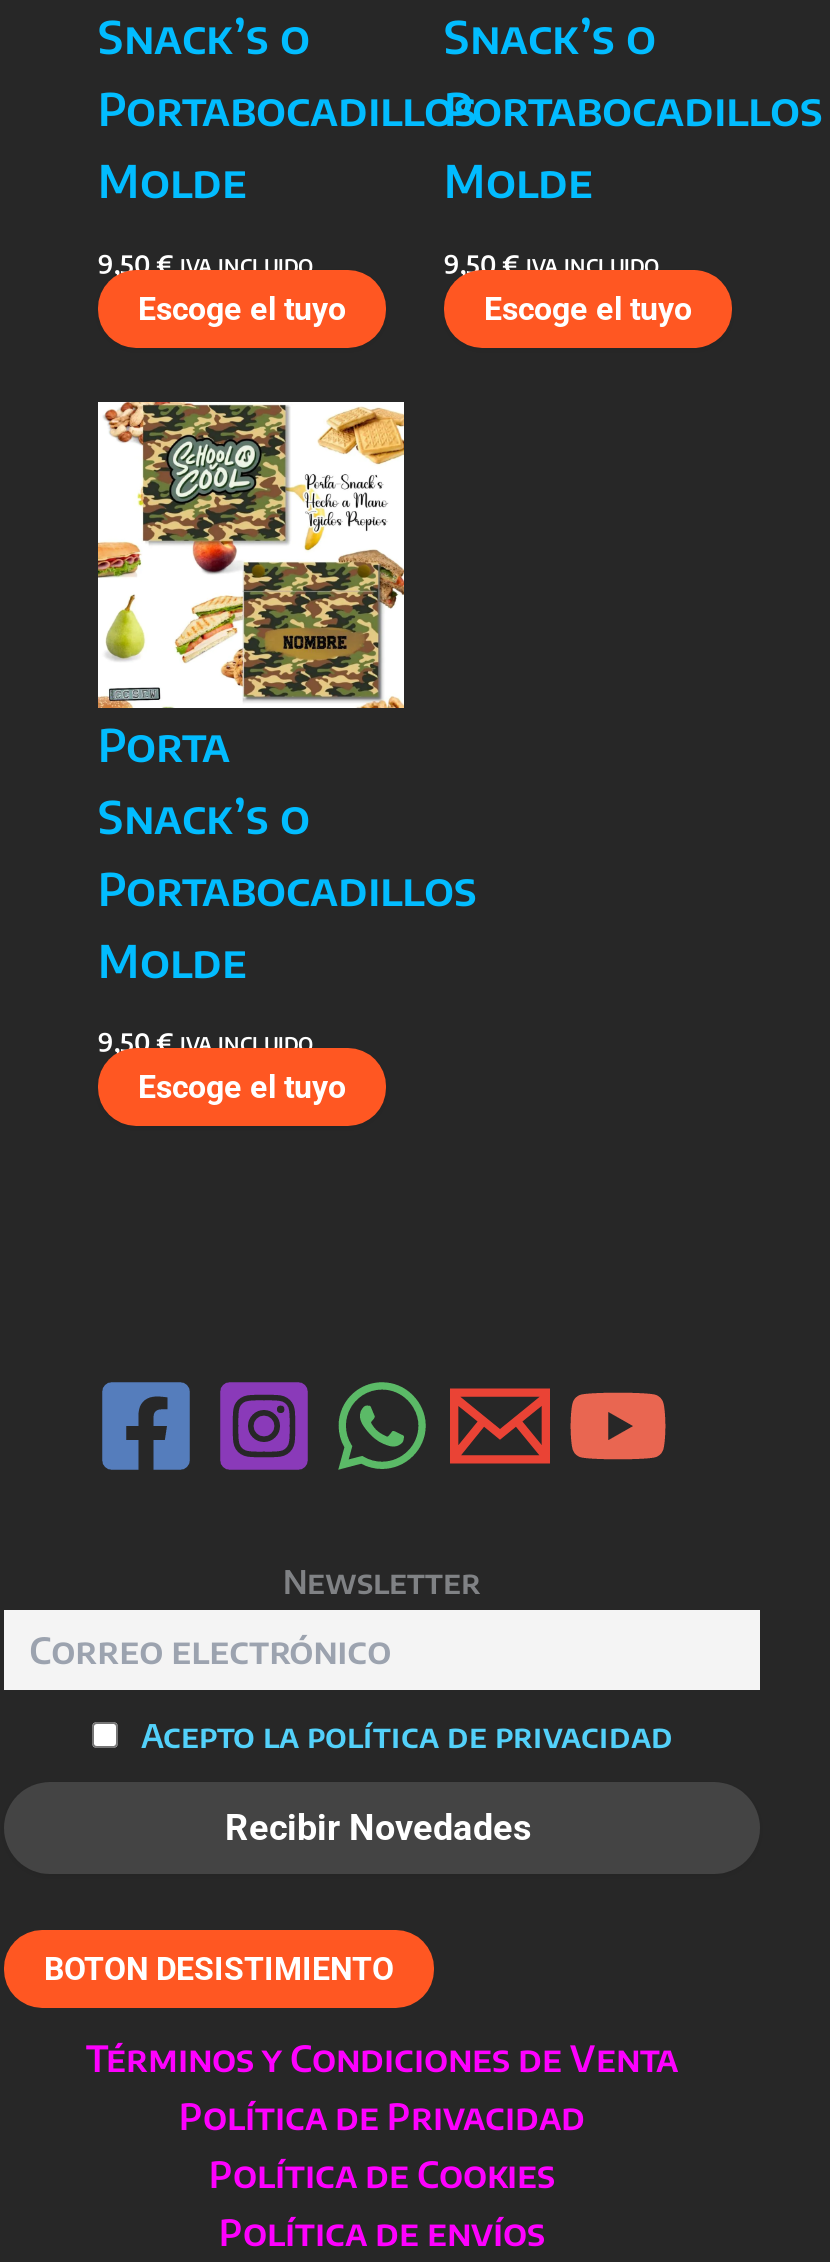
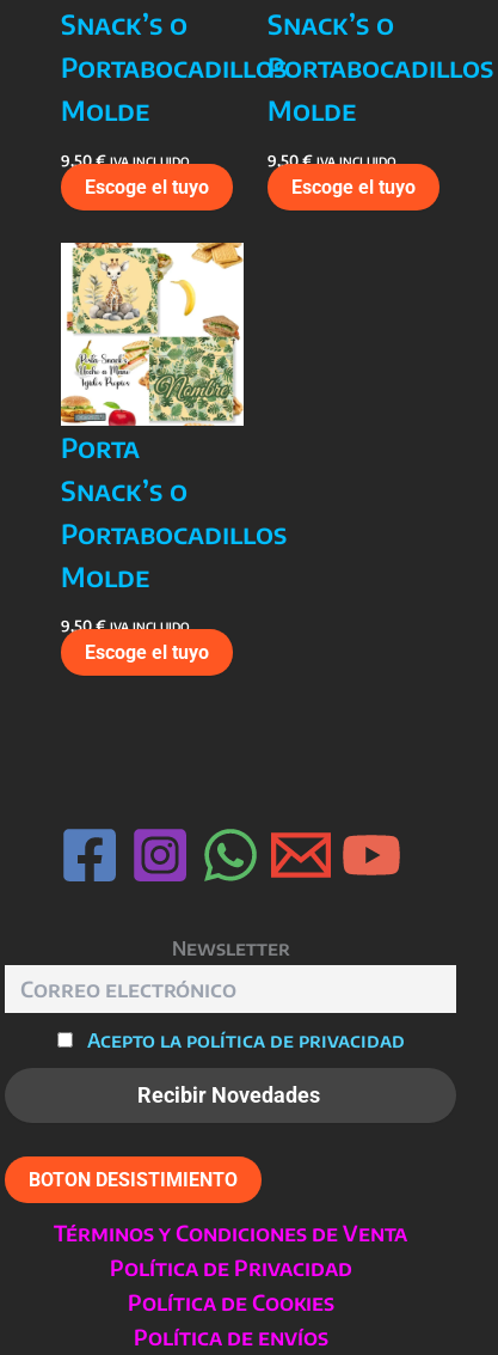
[96,400,406,710] [image] -> [60,242,245,427] [image]

